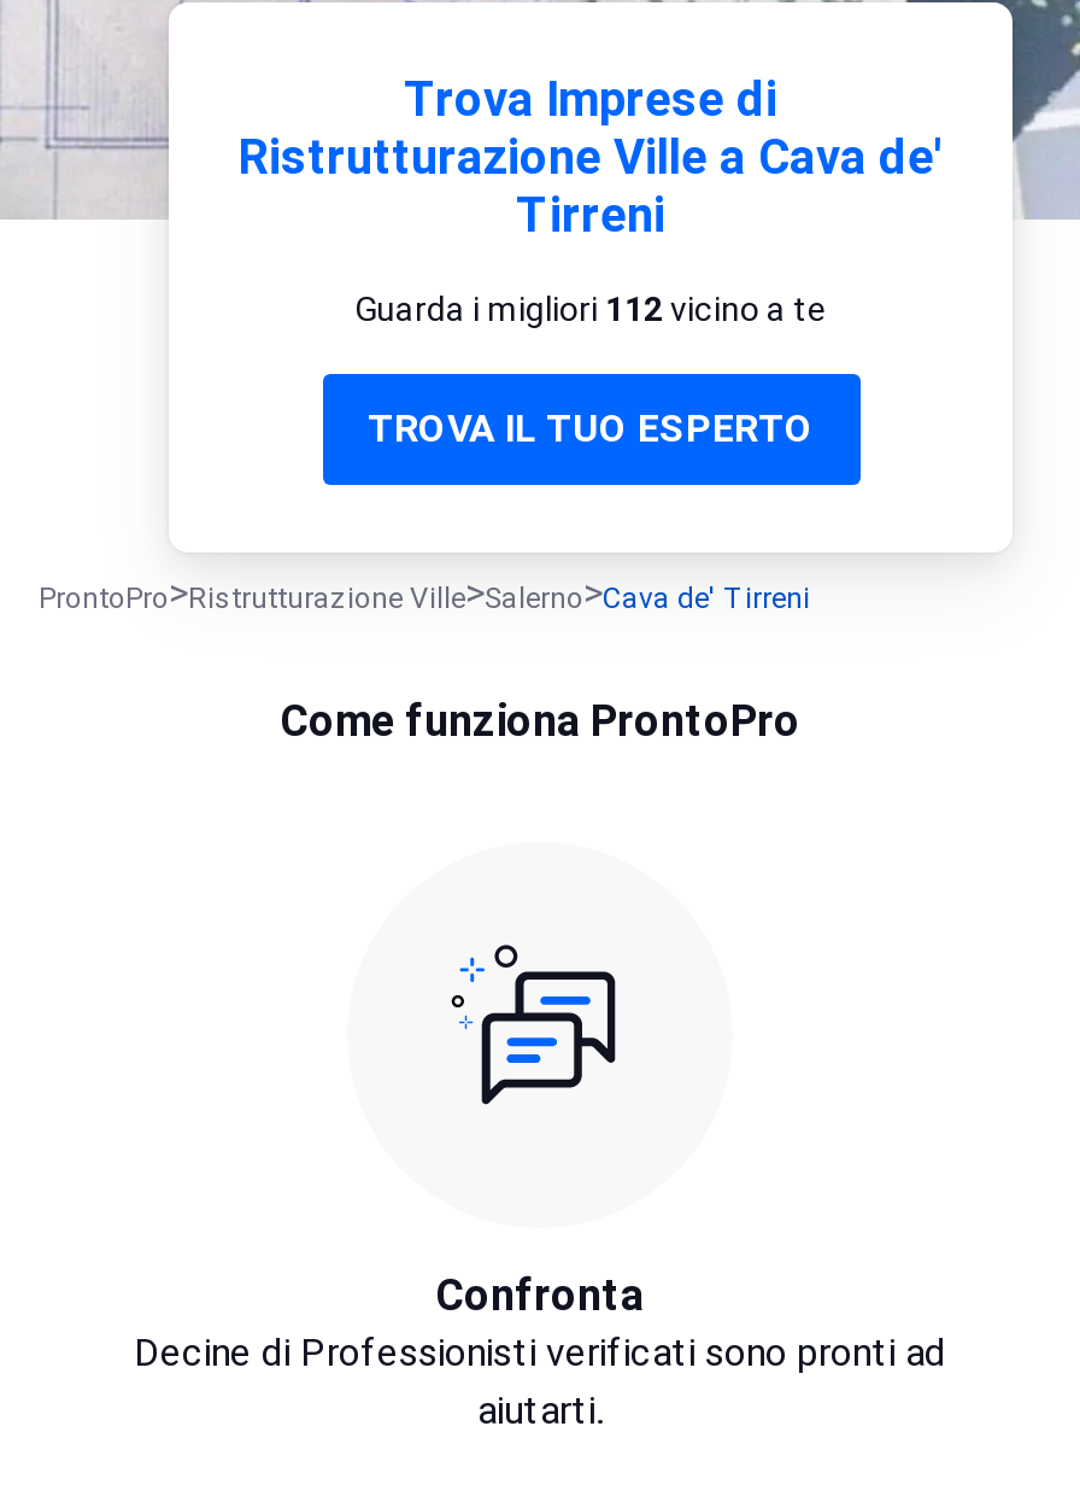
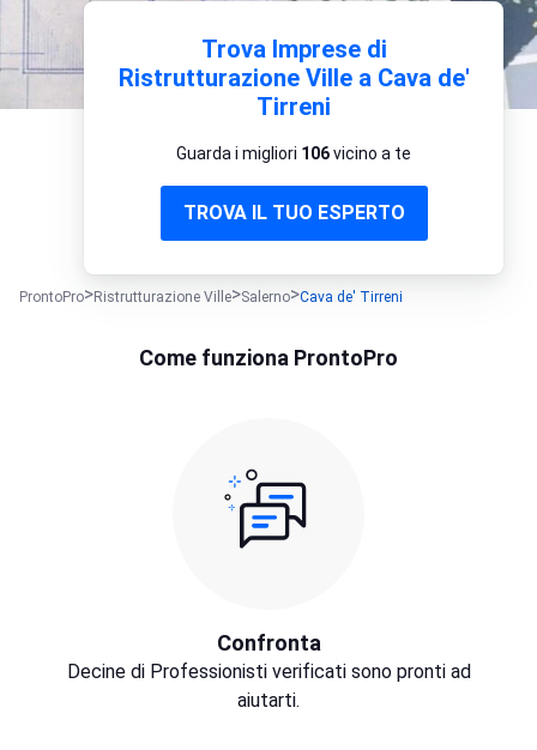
[354,289,827,328] Guarda i migliori 112 vicino a te -> [176,144,411,163] Guarda i migliori 106 vicino a te

